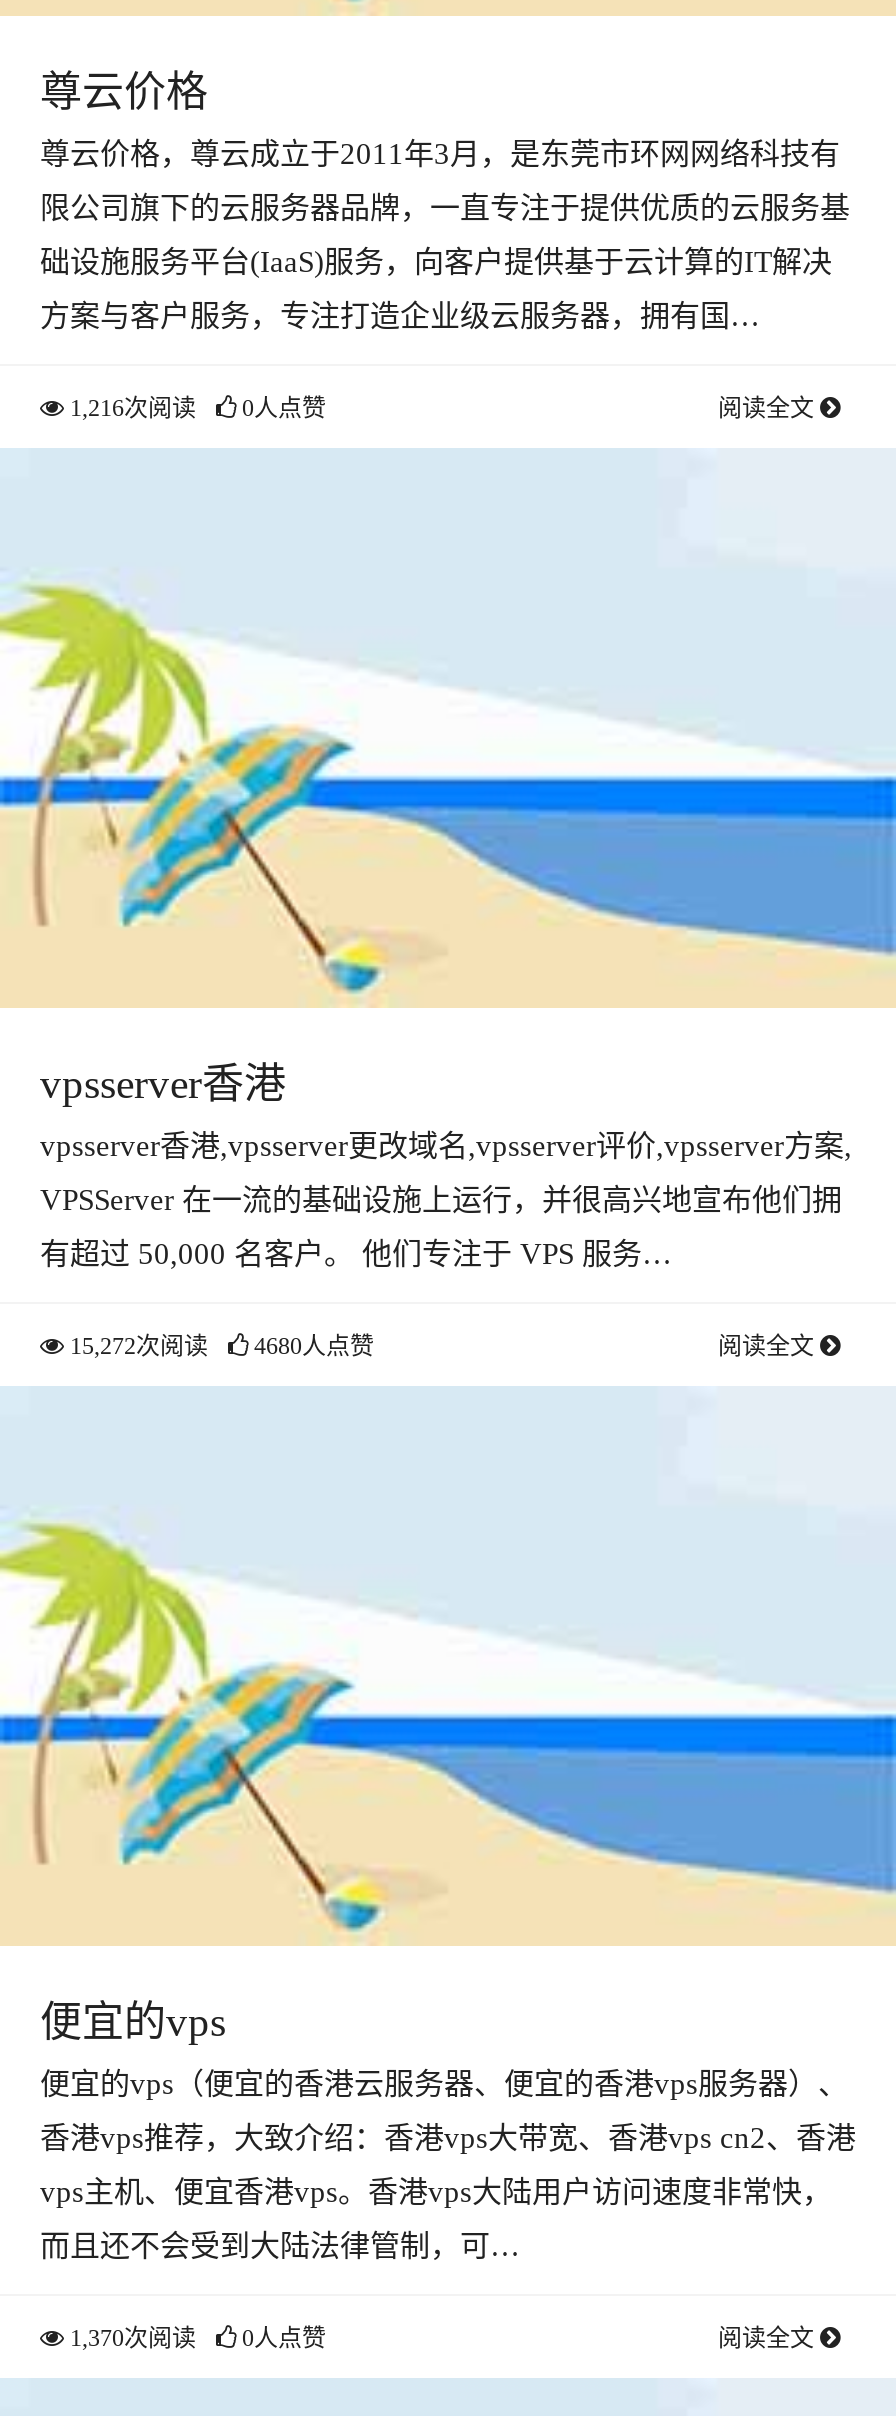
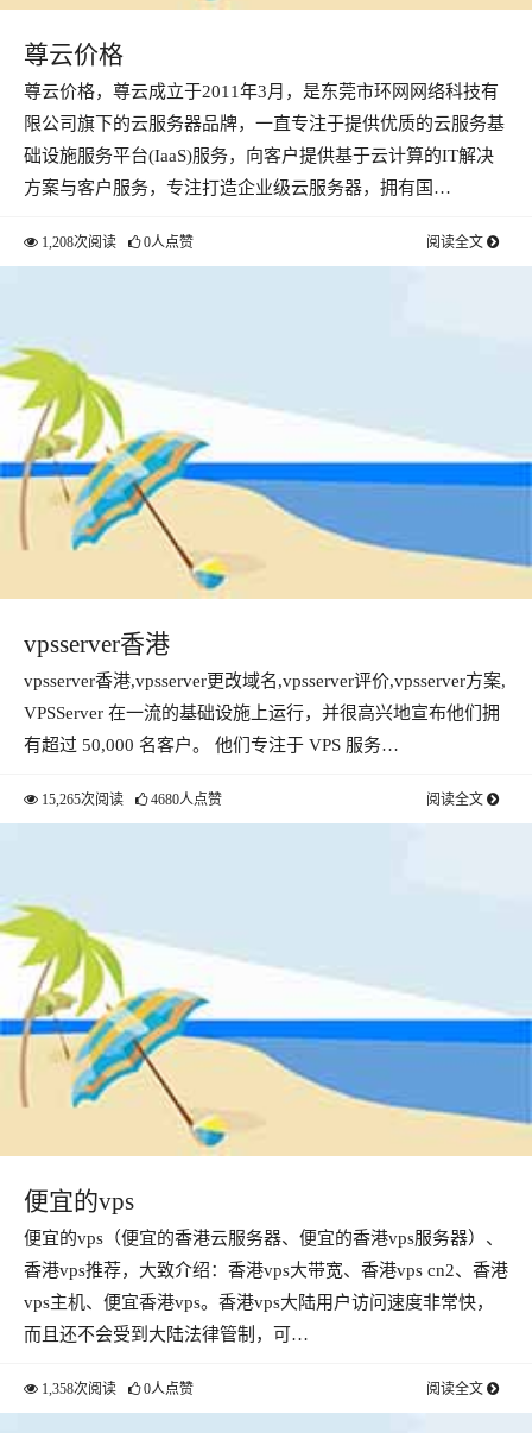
[64,394,326,422] 1,216次阅读 0人点赞 -> [38,234,194,251] 1,208次阅读 0人点赞
[64,1332,374,1360] 15,272次阅读 4680人点赞 -> [38,791,222,808] 15,265次阅读 4680人点赞
[64,2324,326,2352] 1,370次阅读 0人点赞 -> [38,1381,194,1397] 1,358次阅读 0人点赞

